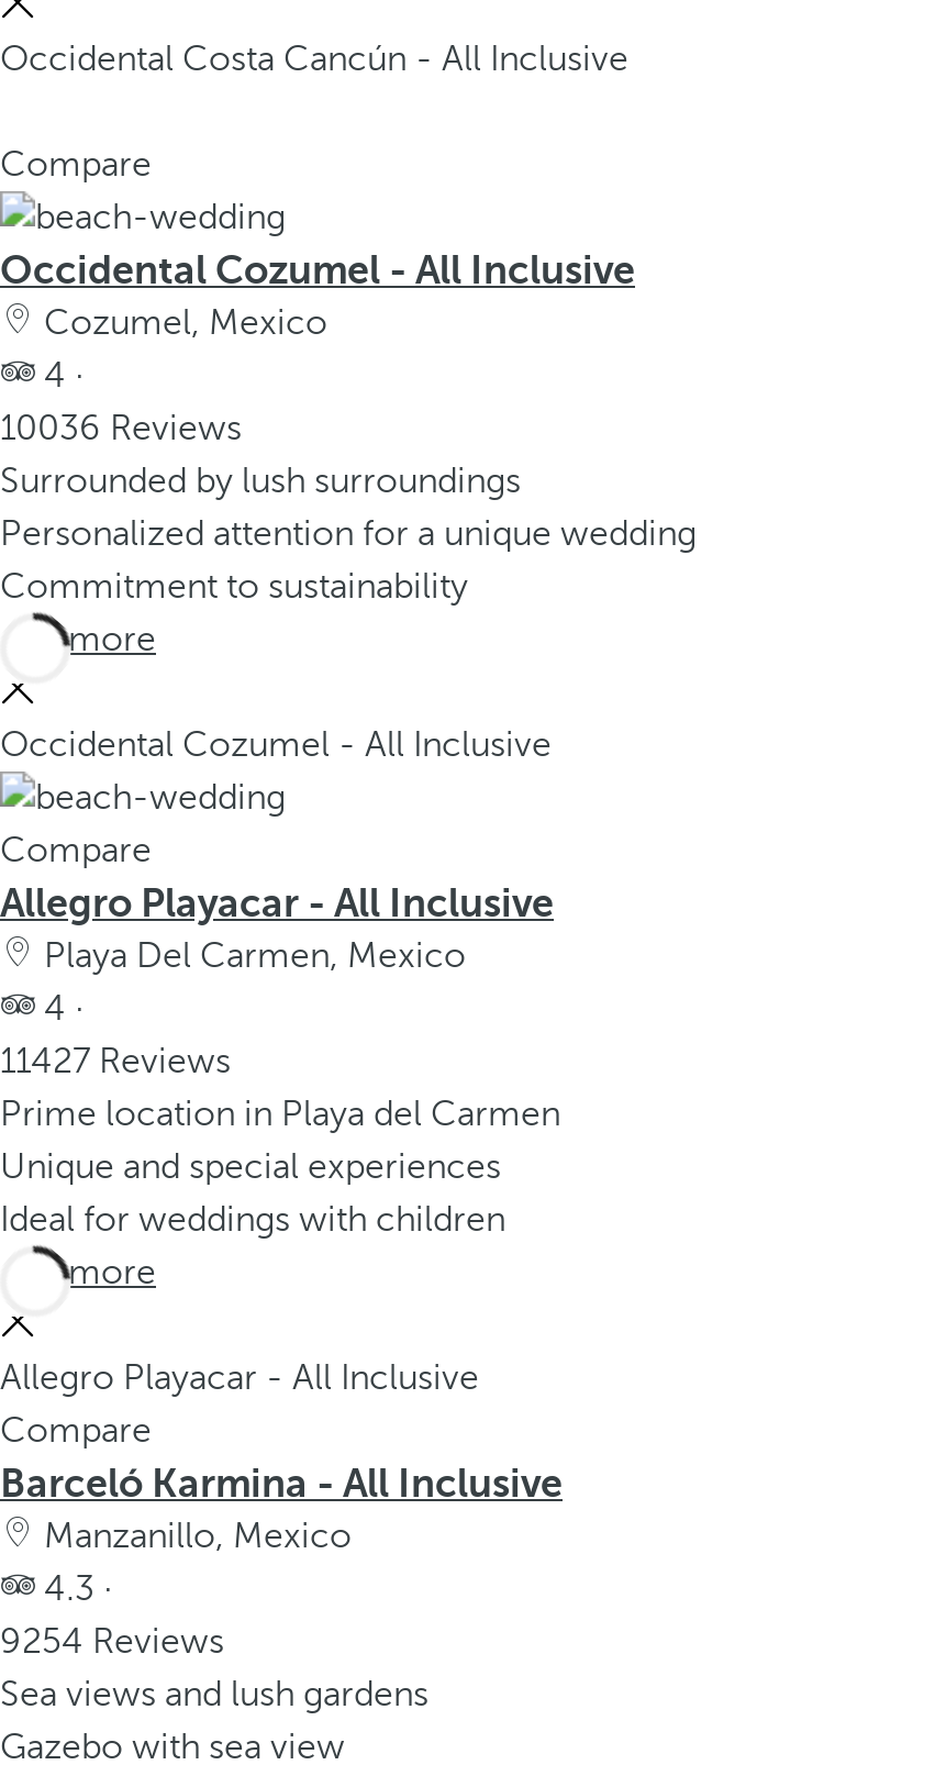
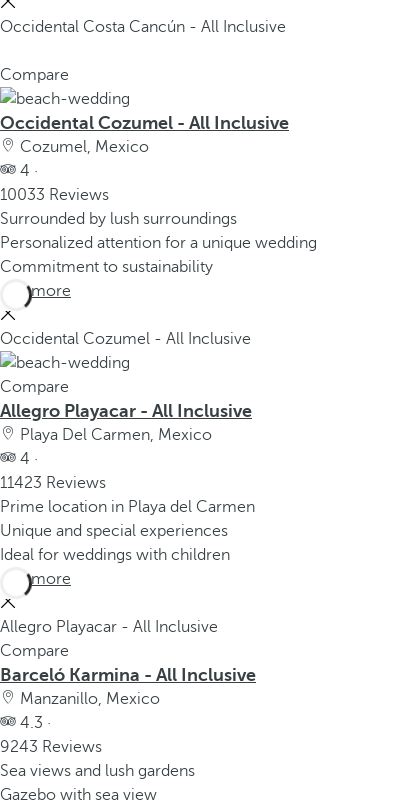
[0,409,242,448] 10036 Reviews -> [0,186,109,204] 10033 Reviews
[0,1042,231,1081] 11427 Reviews -> [0,474,106,492] 11423 Reviews
[0,1622,224,1662] 9254 Reviews -> [0,738,102,756] 9243 Reviews

